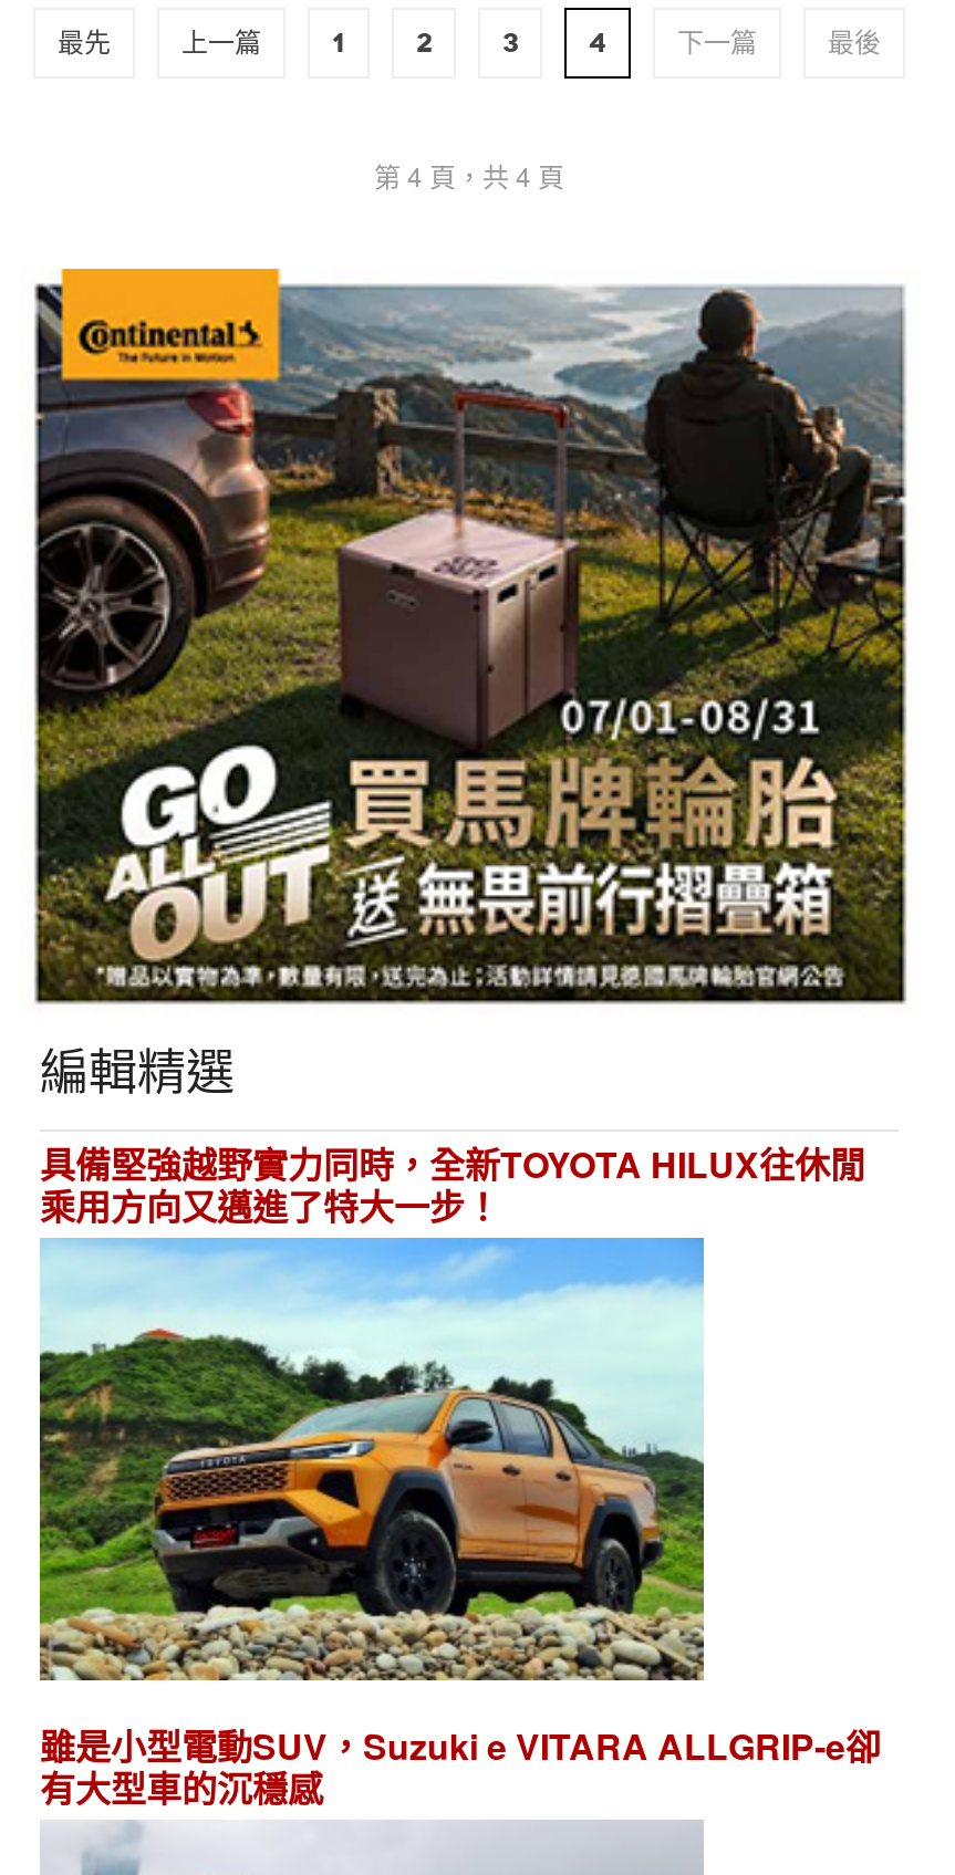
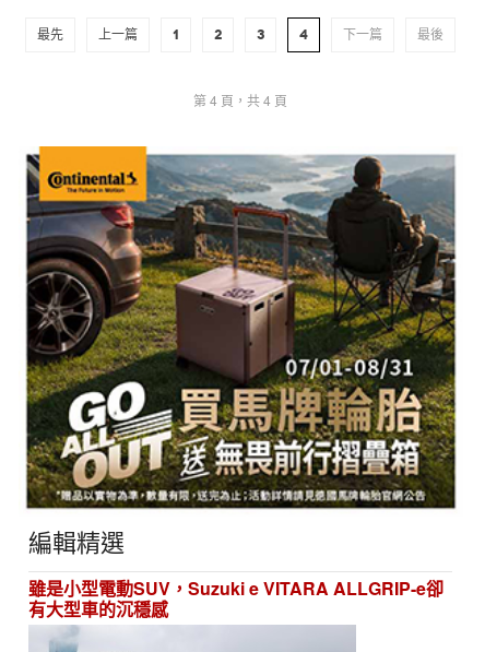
[40,1138,865,1231] 具備堅強越野實力同時，全新TOYOTA HILUX往休閒 | 乘用方向又邁進了特大一步！ -> none
[38,1238,706,1689] [image] -> none

